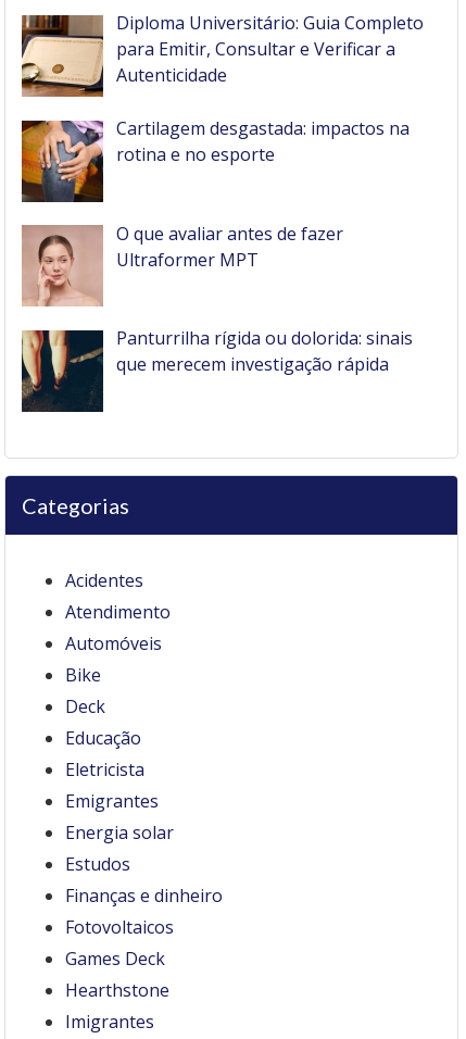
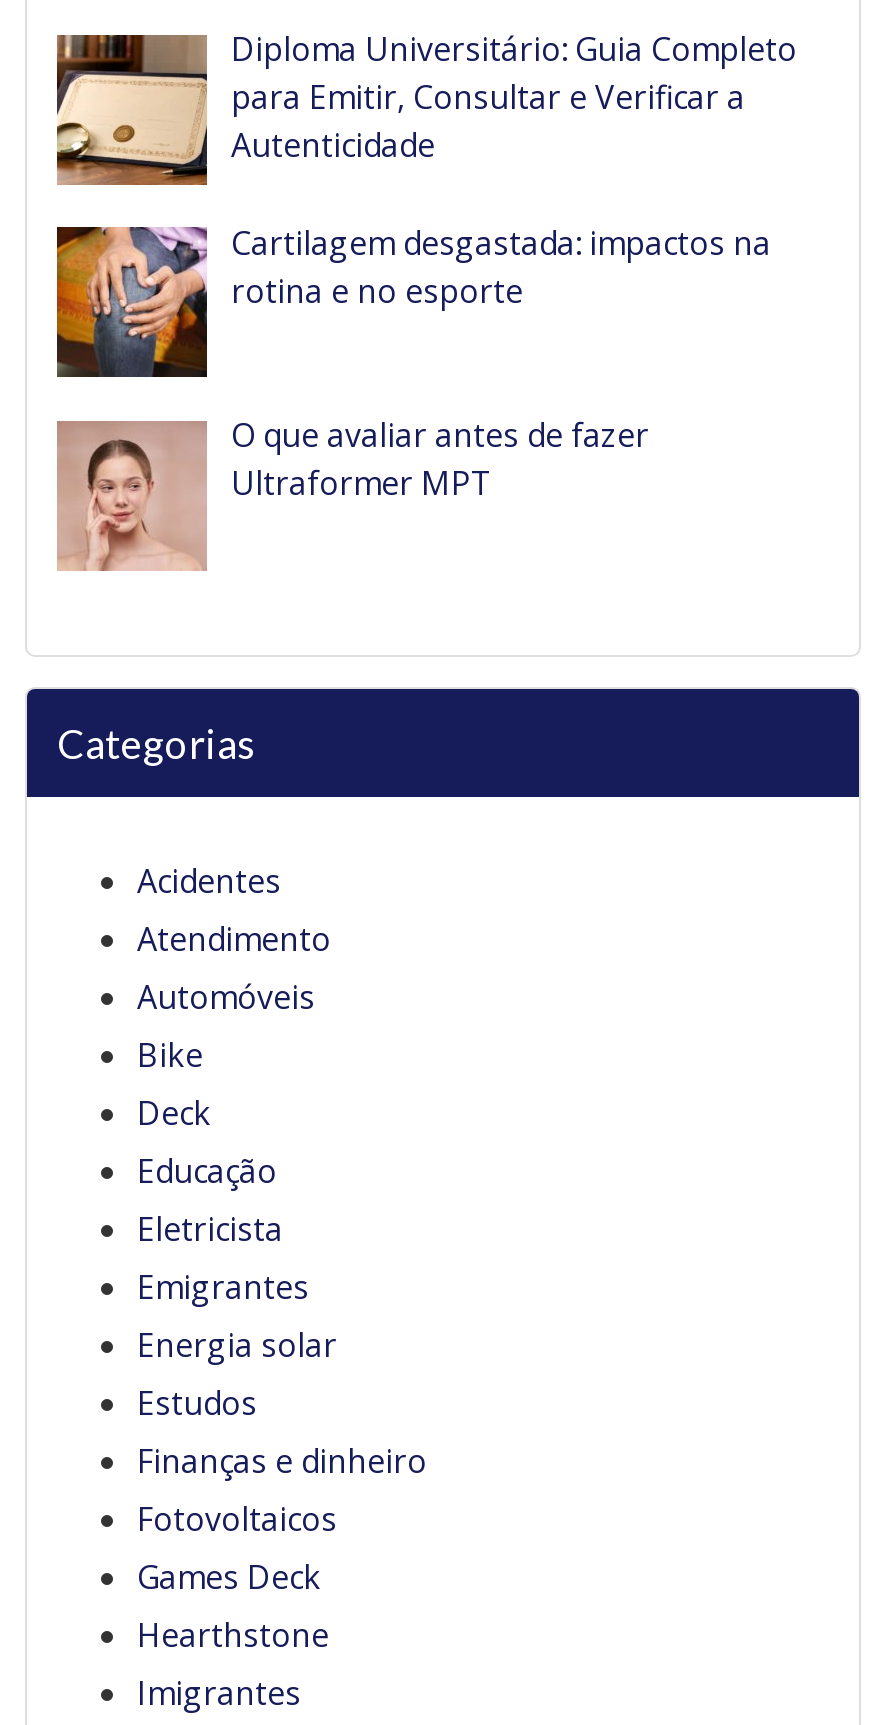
[21,326,413,413] [image] | Panturrilha rígida ou dolorida: sinais | que merecem investigação rápida -> none

